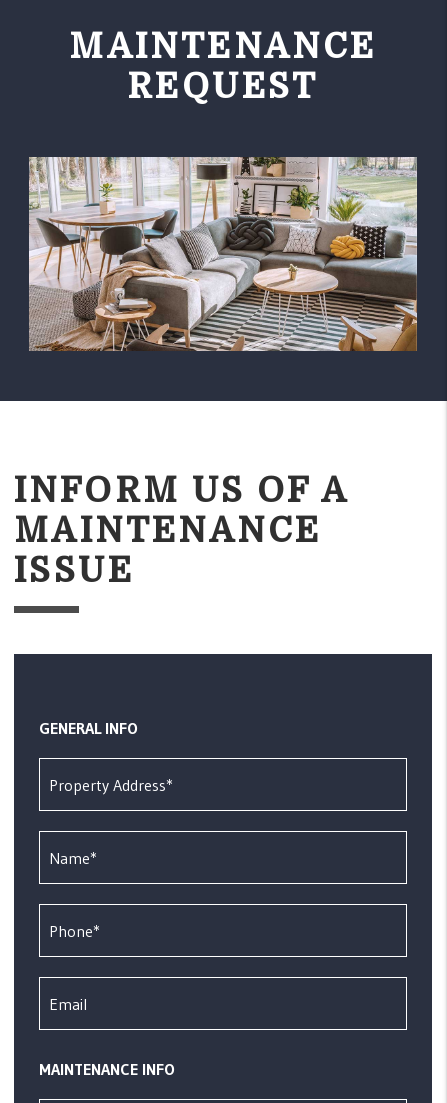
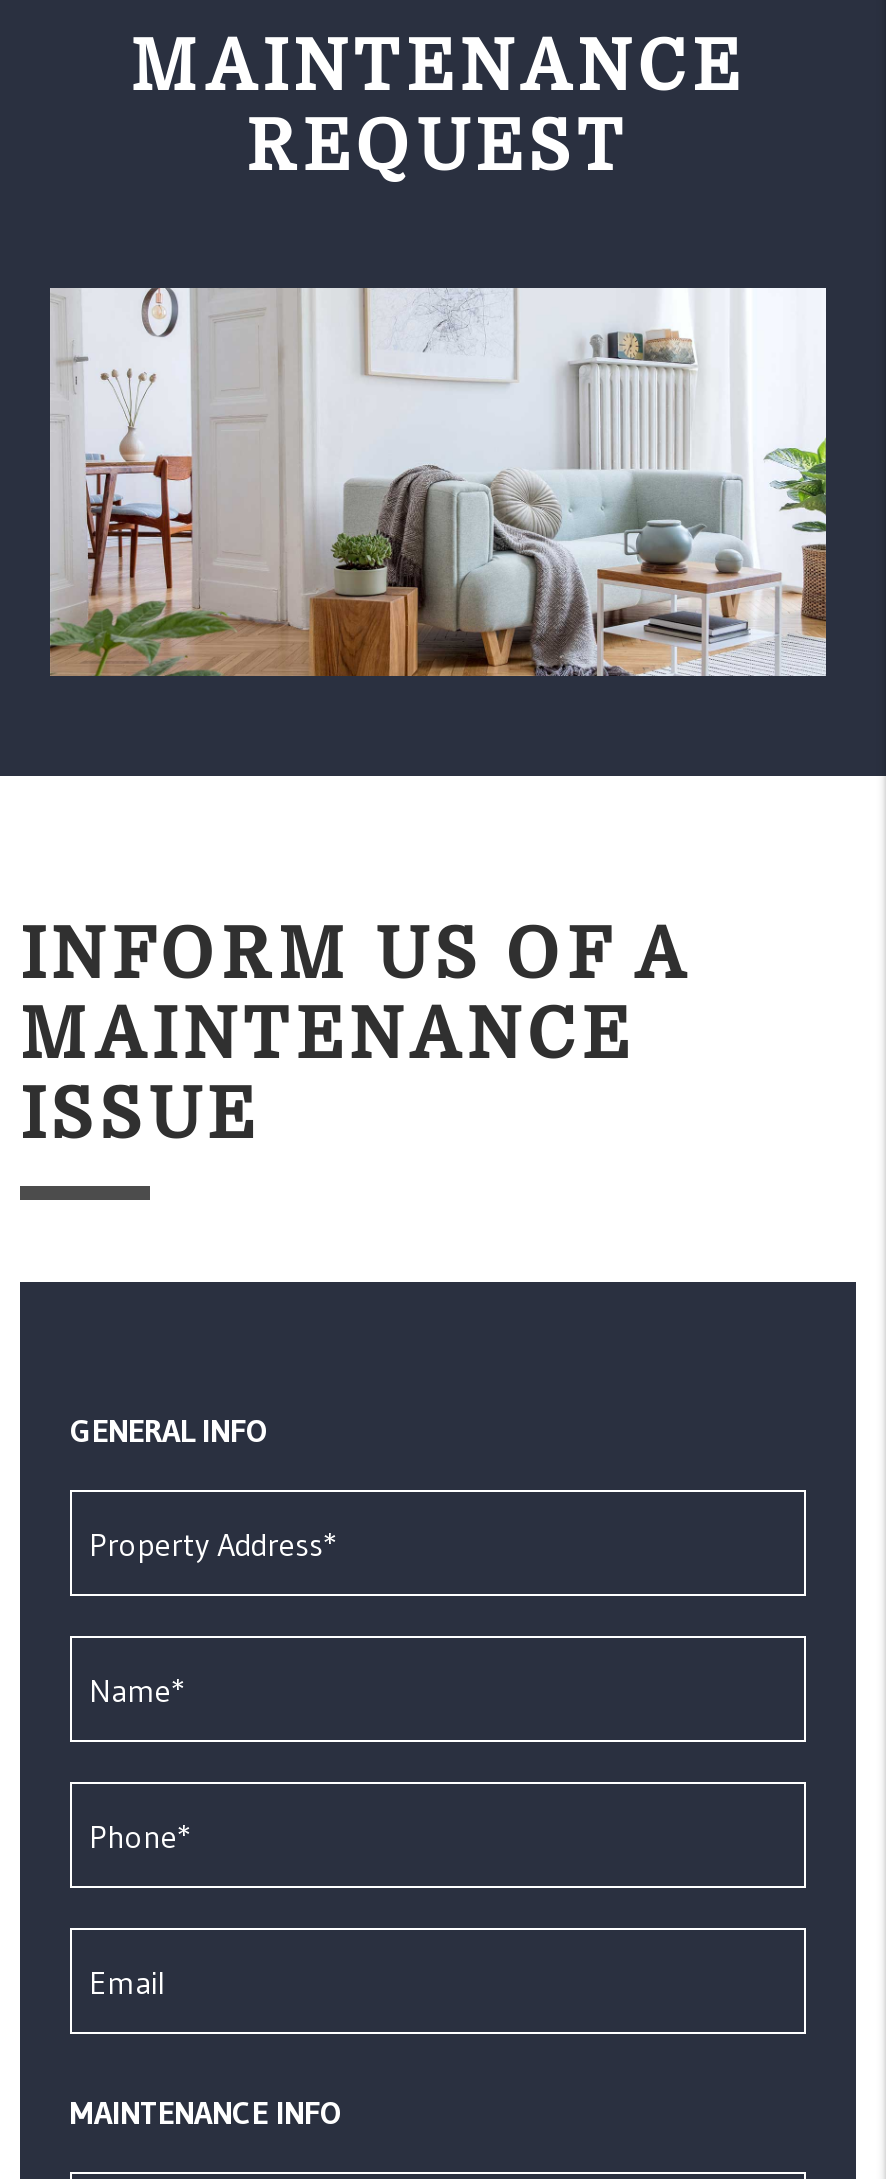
[29,156,418,352] [image] -> [50,286,828,678] [image]

